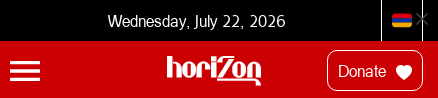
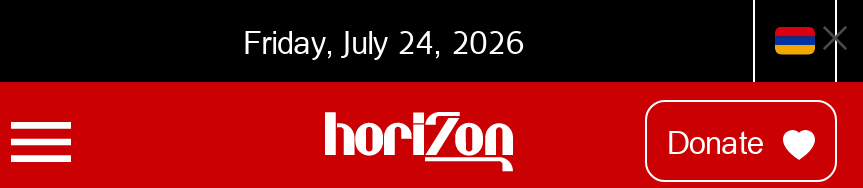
[108,10,285,29] Wednesday, July 22, 2026 -> [243,21,523,59] Friday, July 24, 2026

